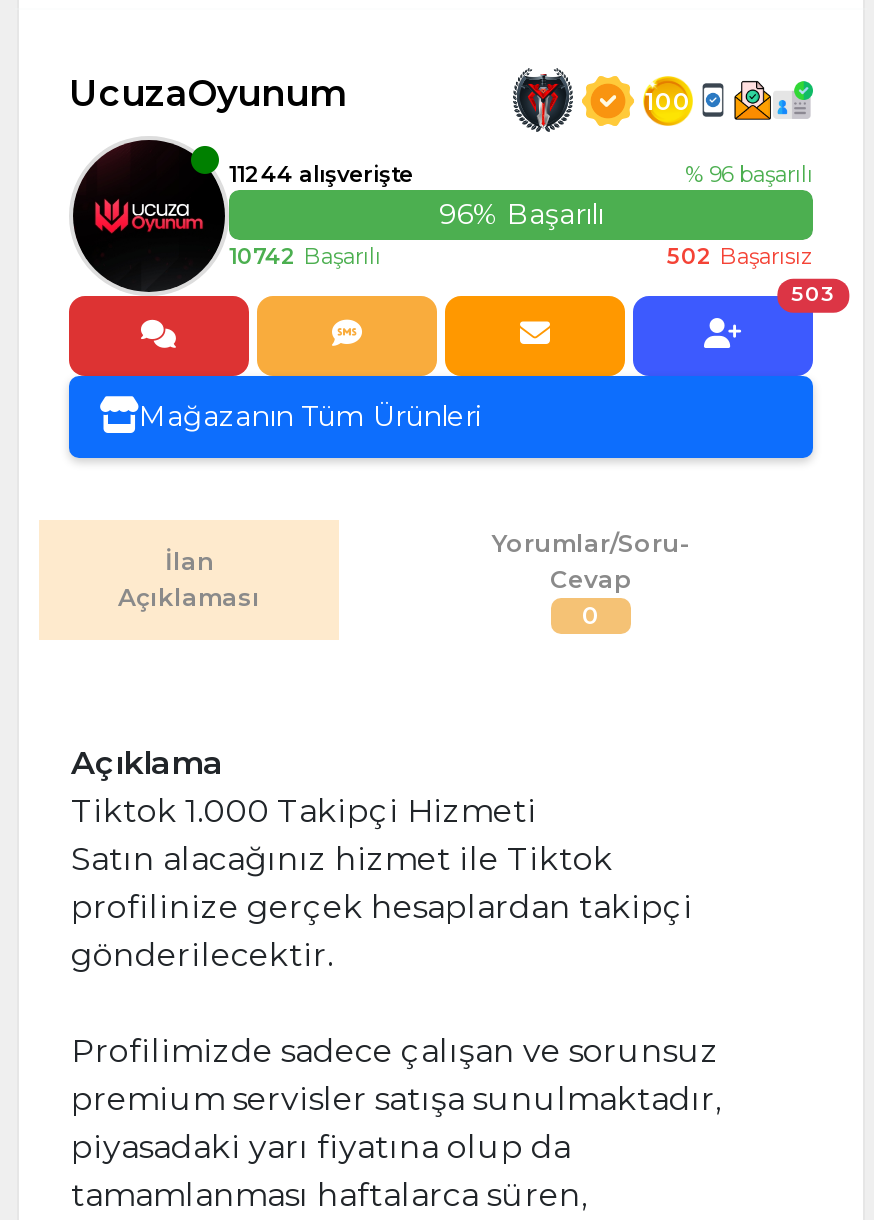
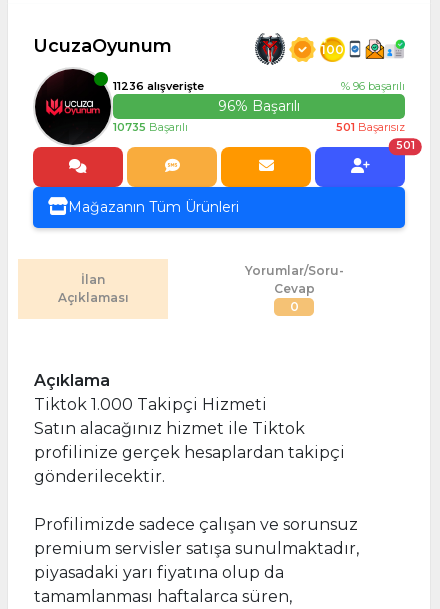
[229,160,413,188] 11244 alışverişte -> [113,79,204,93] 11236 alışverişte
[229,242,381,270] 10742 Başarılı -> [113,120,188,134] 10735 Başarılı
[667,242,813,270] 502 Başarısız -> [336,120,405,134] 501 Başarısız
[791,282,835,308] 503 -> [395,140,414,153] 501

